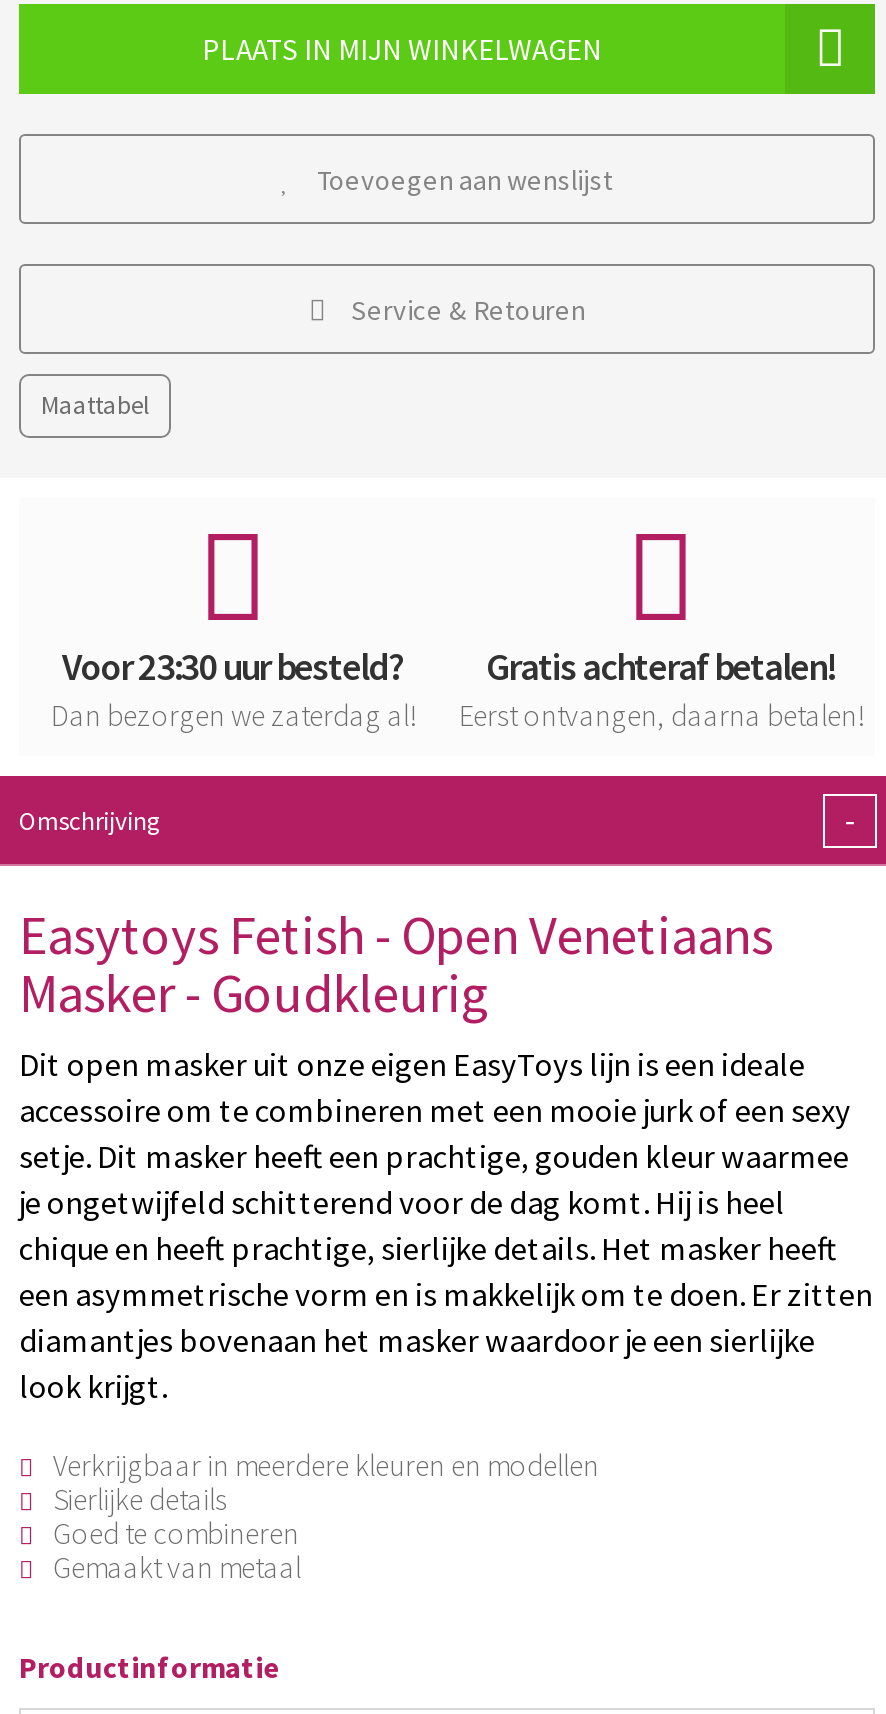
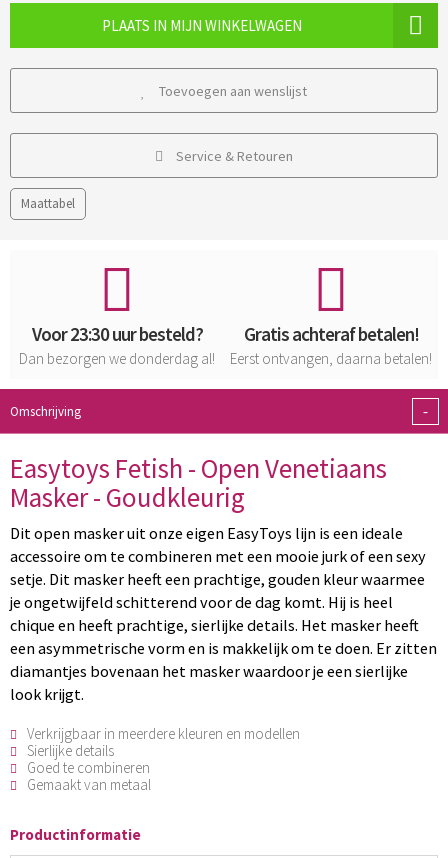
[51,696,415,734] Dan bezorgen we zaterdag al! -> [19,349,215,368] Dan bezorgen we donderdag al!

